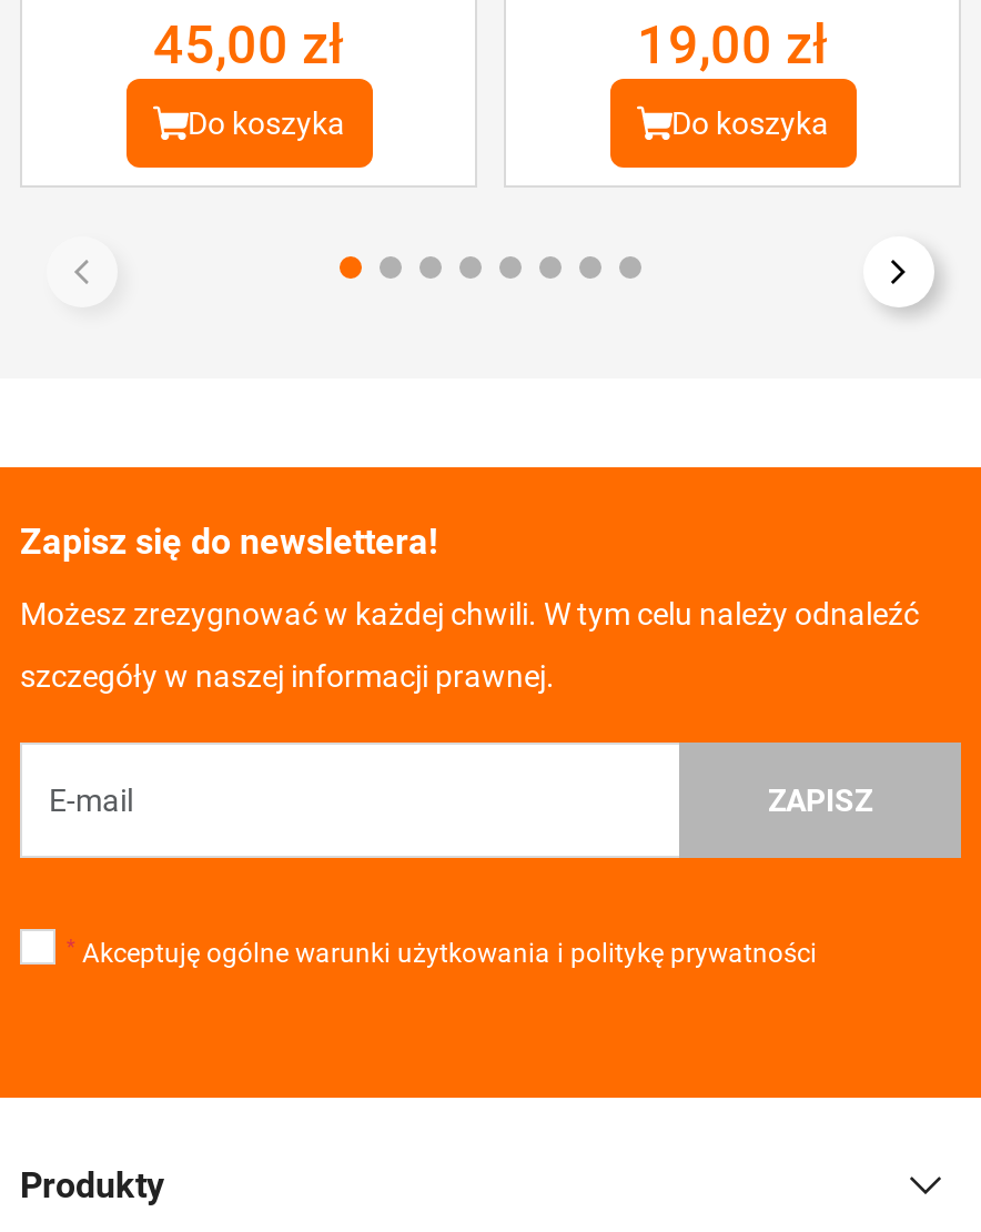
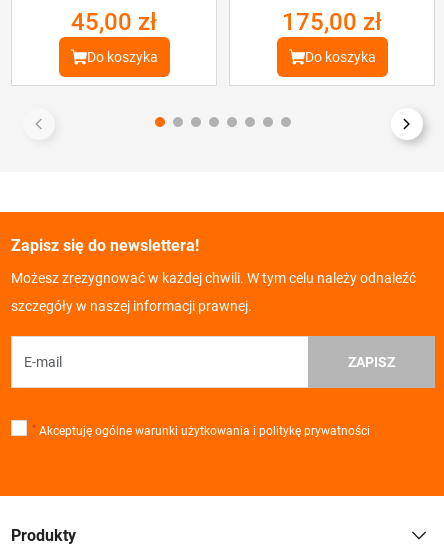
[637,14,828,77] 19,00 zł -> [282,8,382,36] 175,00 zł

